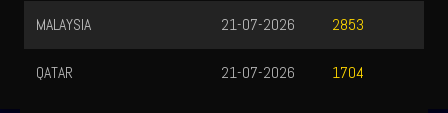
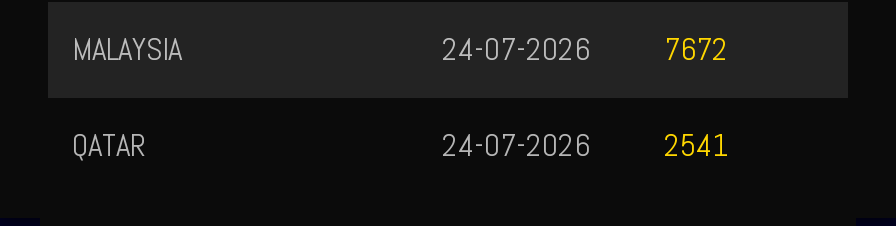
[221,15,295,35] 21-07-2026 -> [442,30,590,70] 24-07-2026
[332,15,364,35] 2853 -> [664,30,728,70] 7672
[221,63,295,83] 21-07-2026 -> [442,126,590,166] 24-07-2026
[332,63,364,83] 1704 -> [664,126,728,166] 2541

